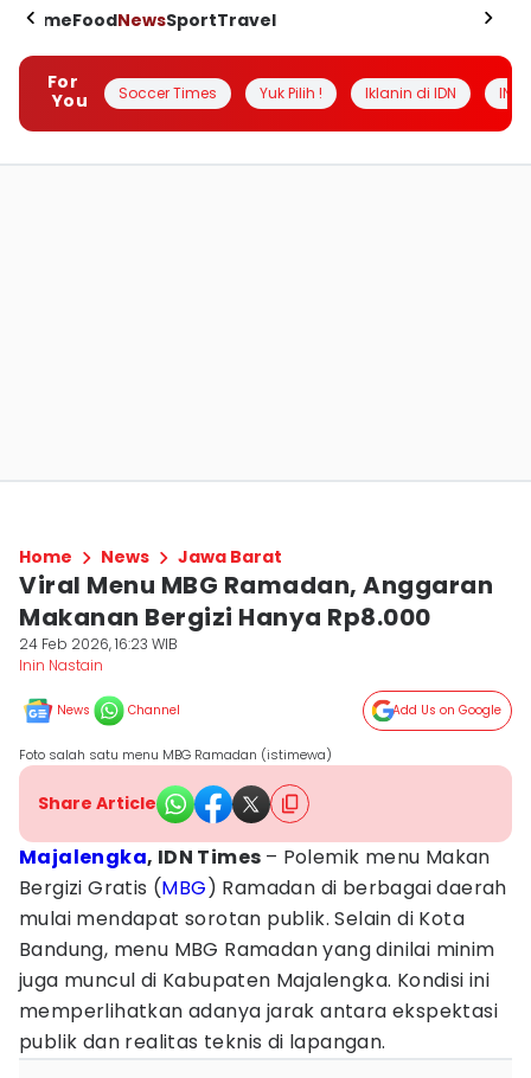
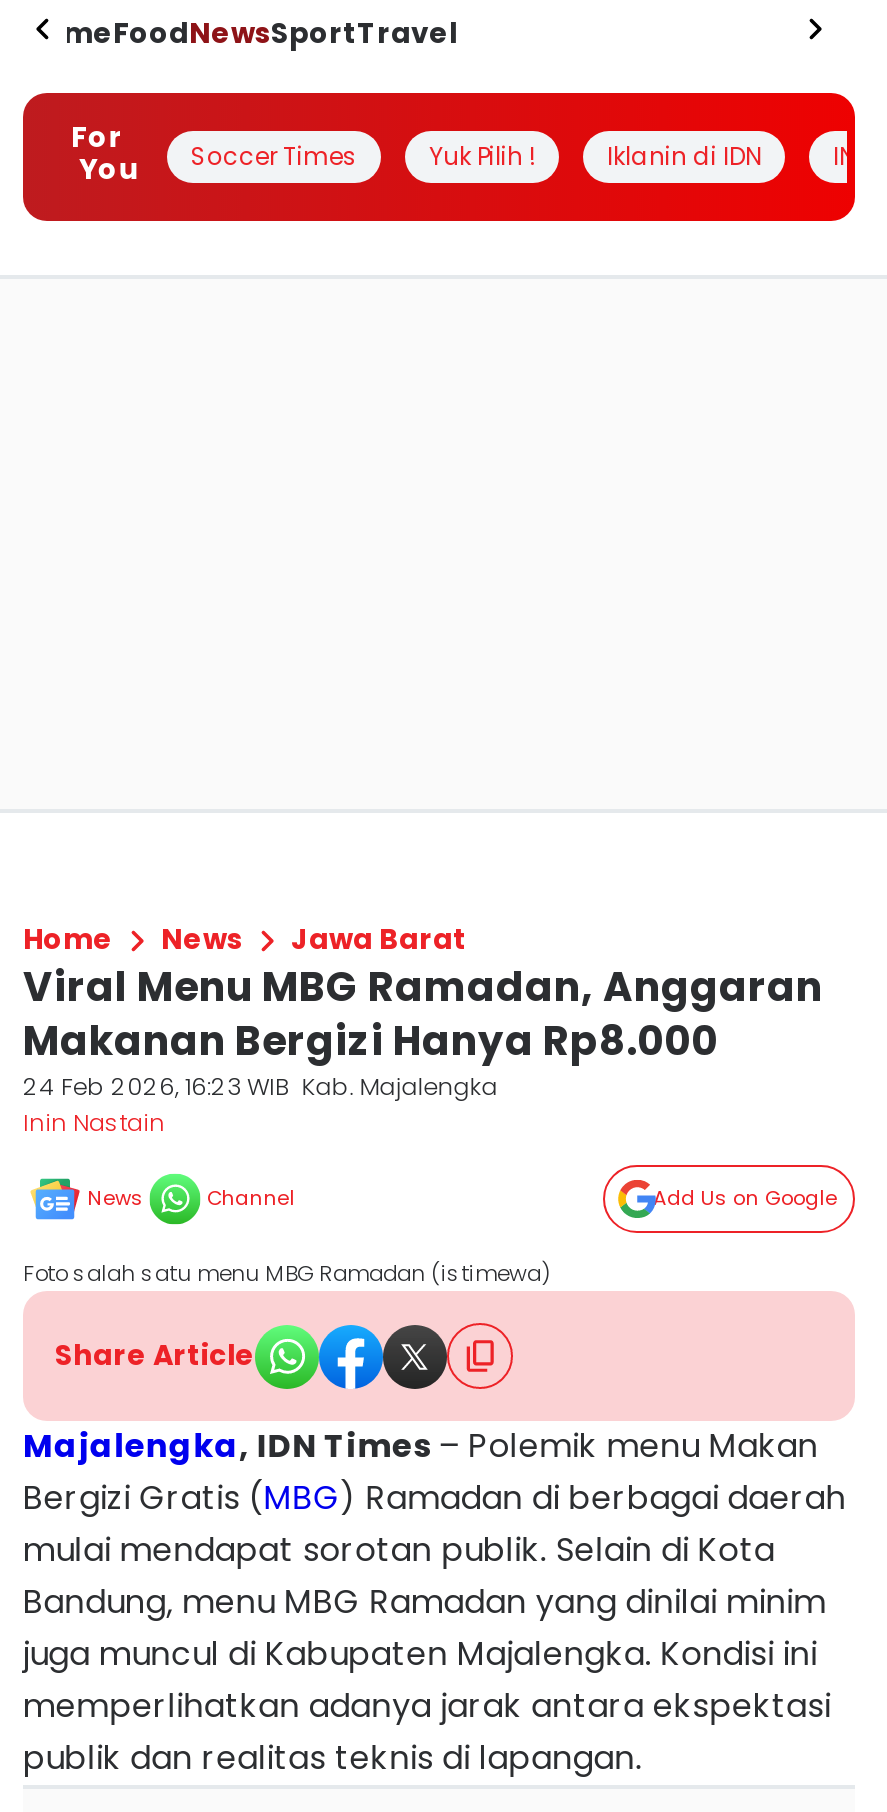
[19,634,178,654] 24 Feb 2026, 16:23 WIB -> [23,1069,497,1103] 24 Feb 2026, 16:23 WIB Kab. Majalengka

